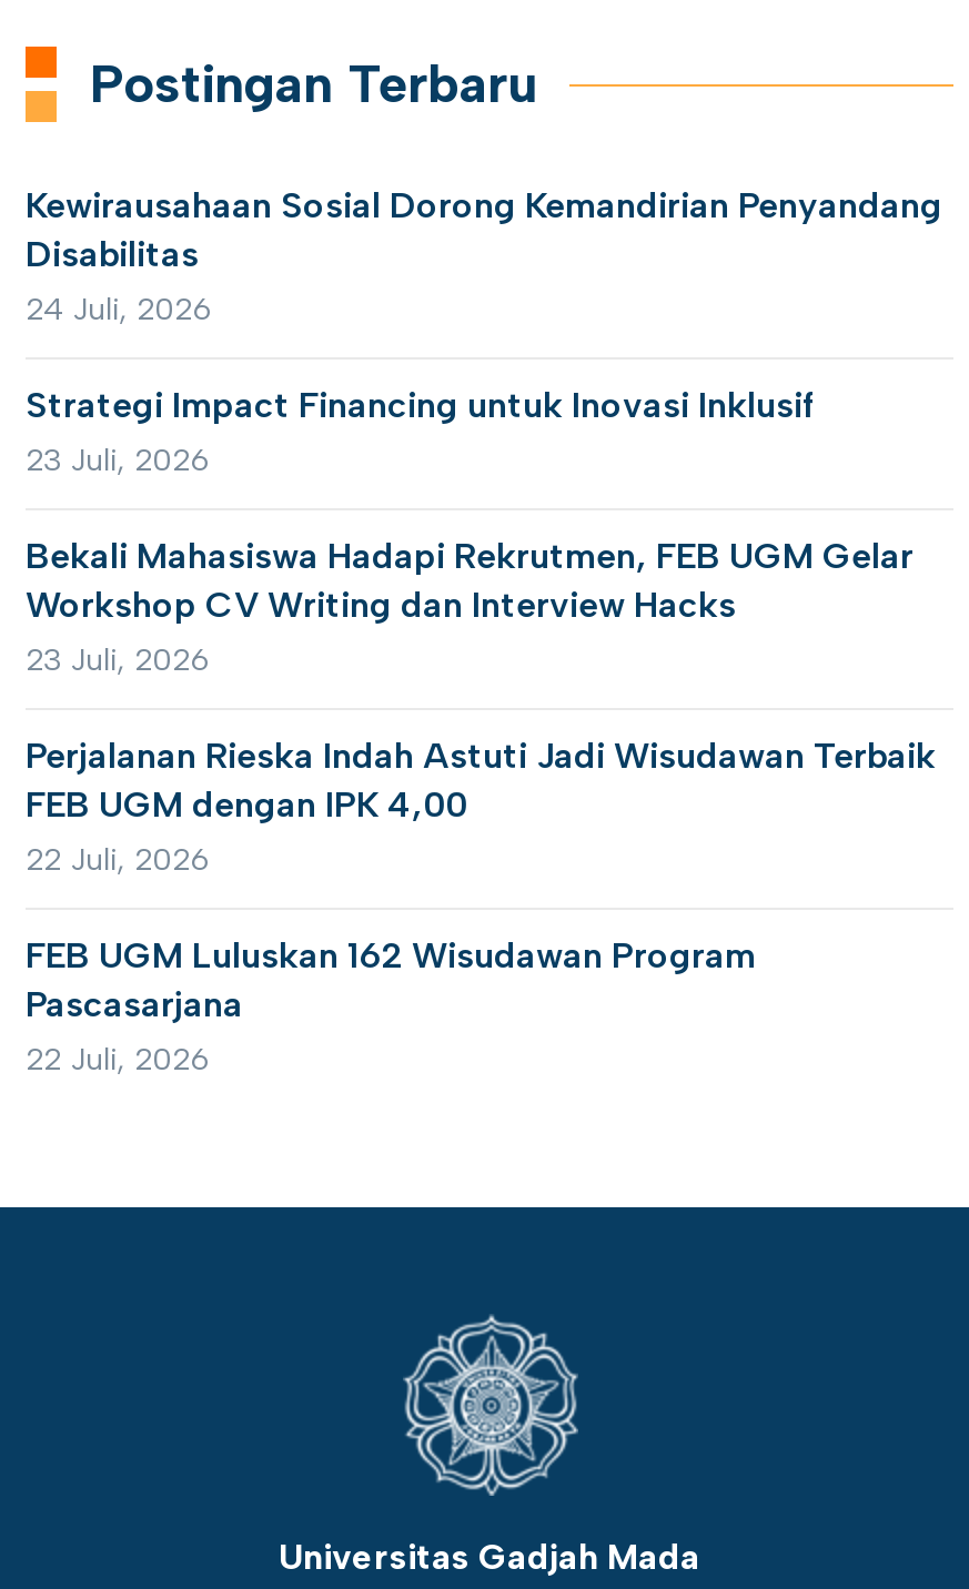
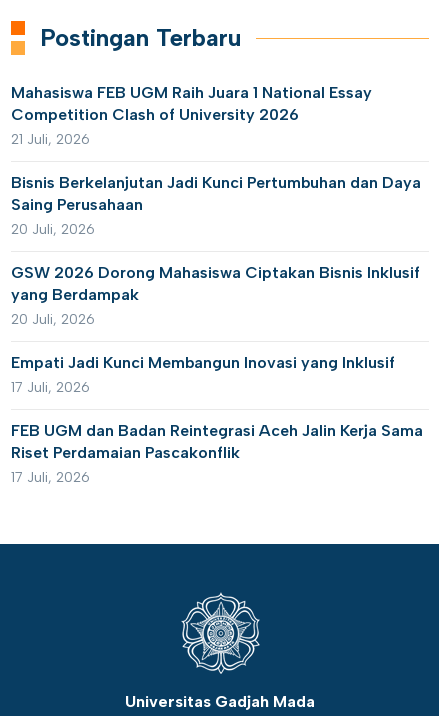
[26,185,942,329] Kewirausahaan Sosial Dorong Kemandirian Penyandang | Disabilitas | 24 Juli, 2026 -> [11,83,372,148] Mahasiswa FEB UGM Raih Juara 1 National Essay | Competition Clash of University 2026 | 21 Juli, 2026
[26,385,816,480] Strategi Impact Financing untuk Inovasi Inklusif | 23 Juli, 2026 -> [11,173,421,238] Bisnis Berkelanjutan Jadi Kunci Pertumbuhan dan Daya | Saing Perusahaan | 20 Juli, 2026
[26,536,914,680] Bekali Mahasiswa Hadapi Rekrutmen, FEB UGM Gelar | Workshop CV Writing dan Interview Hacks | 23 Juli, 2026 -> [11,263,420,328] GSW 2026 Dorong Mahasiswa Ciptakan Bisnis Inklusif | yang Berdampak | 20 Juli, 2026
[26,735,936,880] Perjalanan Rieska Indah Astuti Jadi Wisudawan Terbaik | FEB UGM dengan IPK 4,00 | 22 Juli, 2026 -> [11,353,395,396] Empati Jadi Kunci Membangun Inovasi yang Inklusif | 17 Juli, 2026
[26,935,756,1079] FEB UGM Luluskan 162 Wisudawan Program | Pascasarjana | 22 Juli, 2026 -> [11,421,423,486] FEB UGM dan Badan Reintegrasi Aceh Jalin Kerja Sama | Riset Perdamaian Pascakonflik | 17 Juli, 2026

